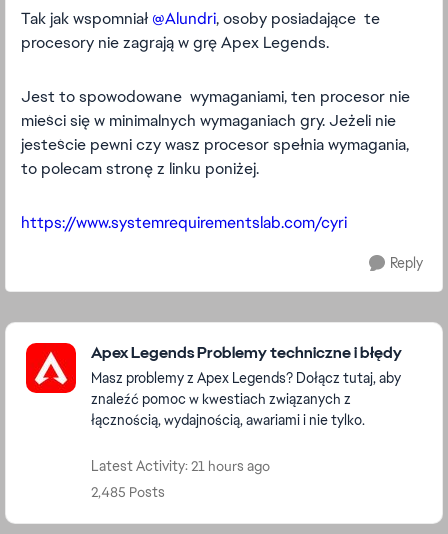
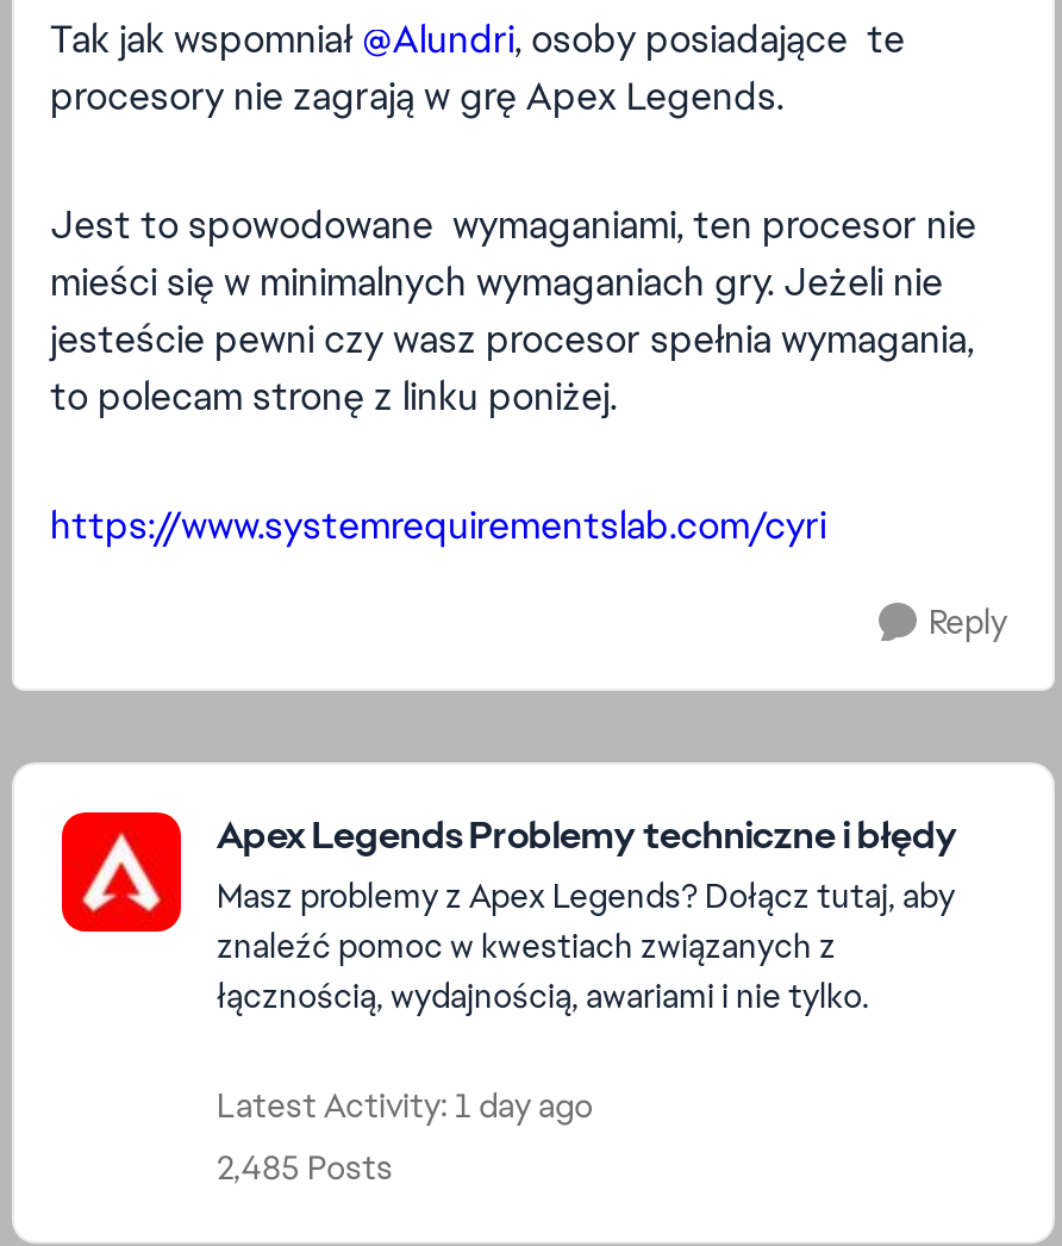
[91,457,270,475] Latest Activity: 21 hours ago -> [217,1084,593,1127] Latest Activity: 1 day ago

